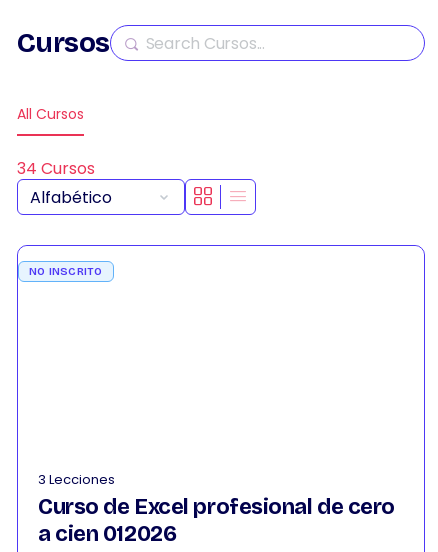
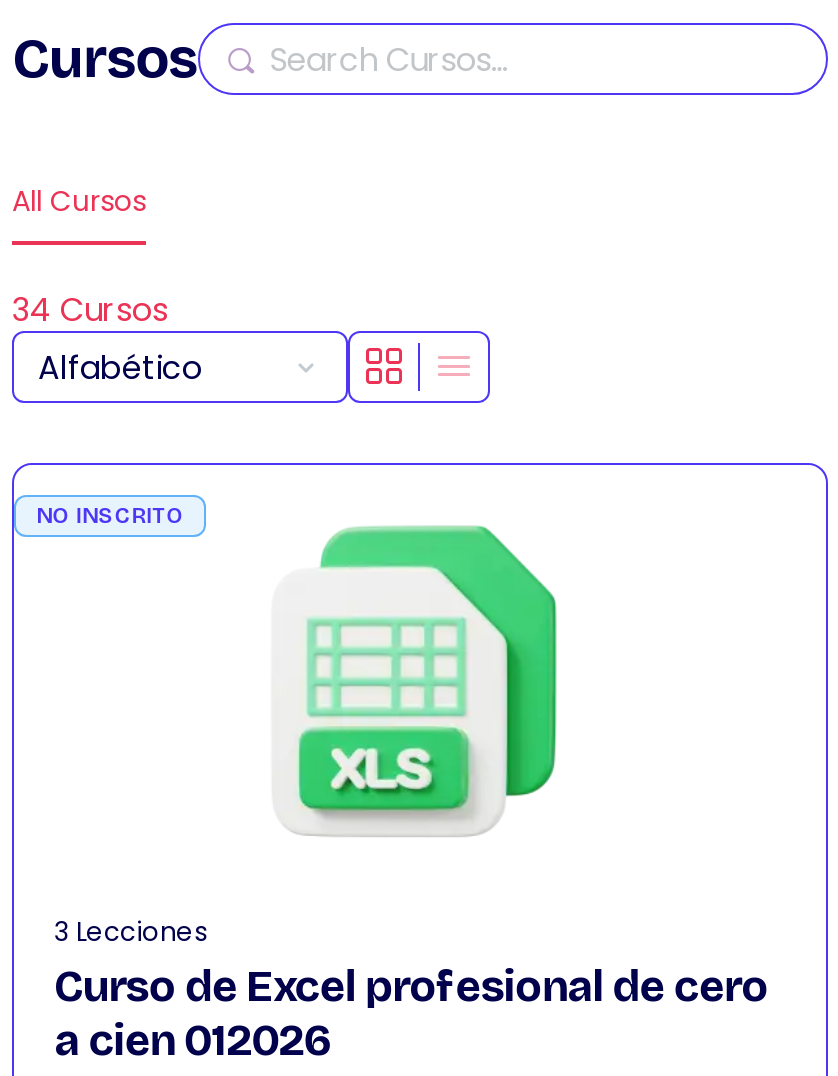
none -> [286,525,558,837] [image]

